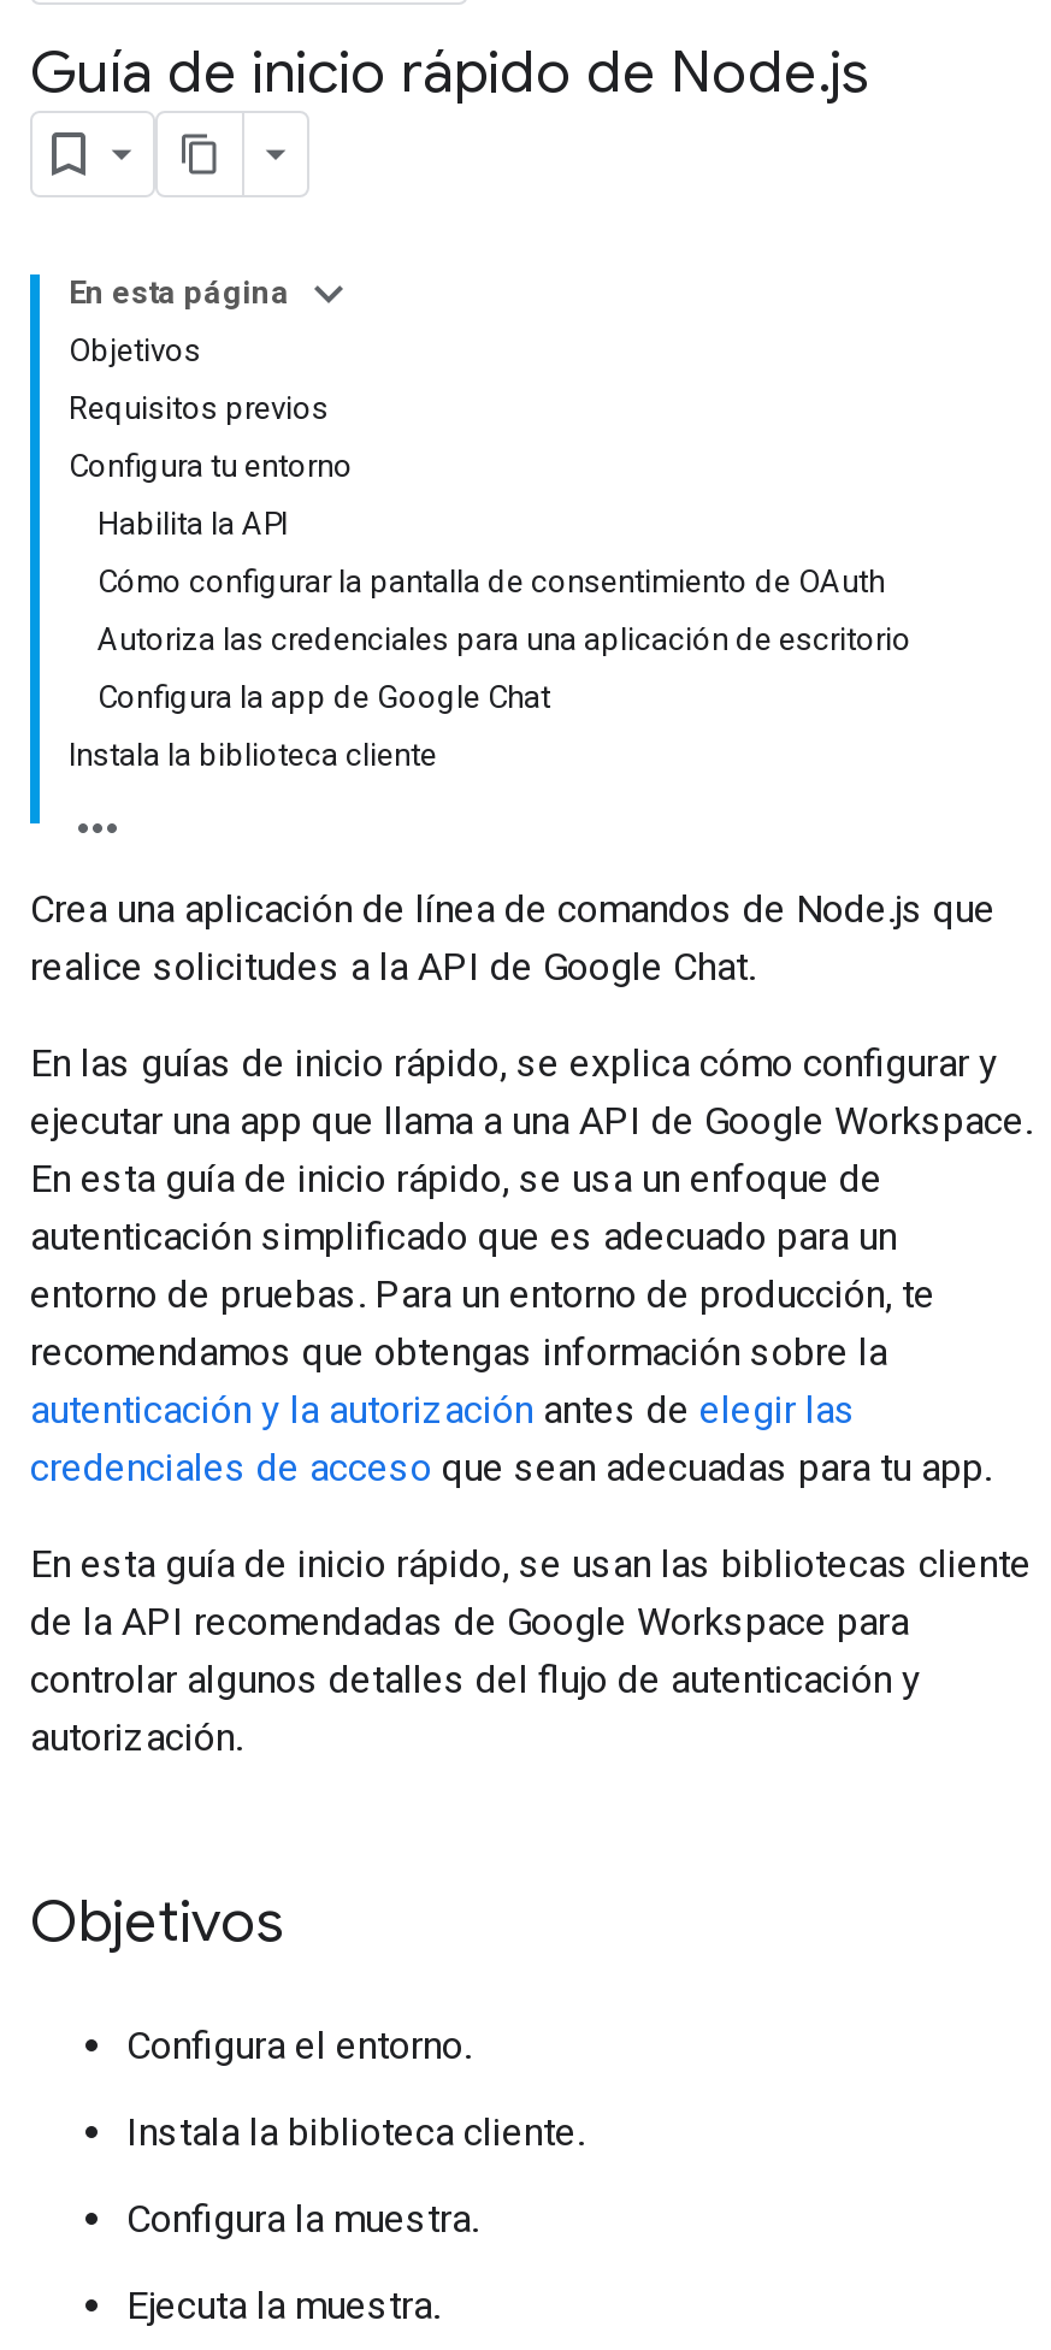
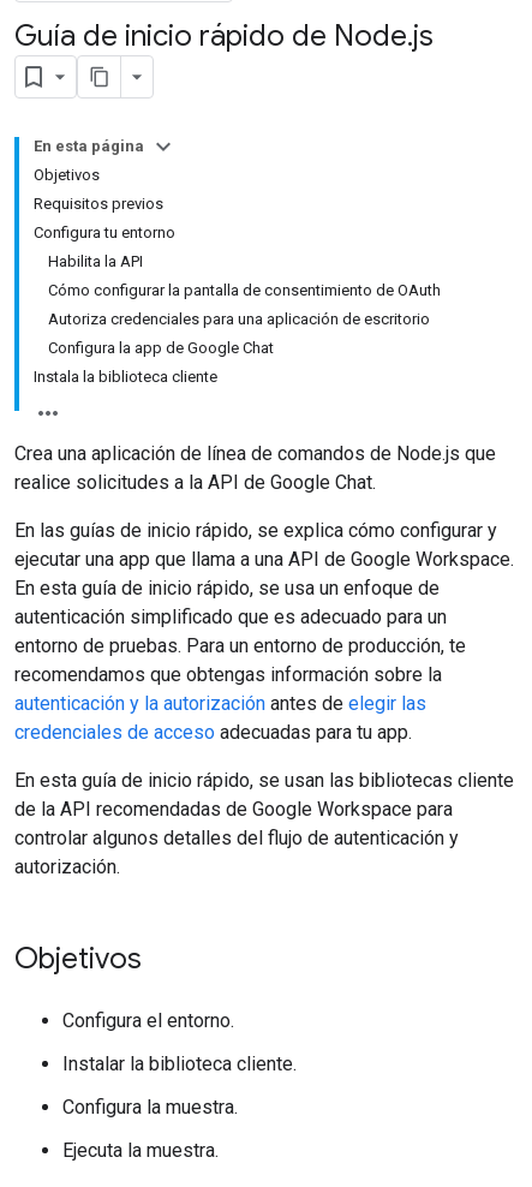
[98,621,911,657] Autoriza las credenciales para una aplicación de escritorio -> [48,310,430,328] Autoriza credenciales para una aplicación de escritorio
[30,1445,991,1490] credenciales de acceso que sean adecuadas para tu app. -> [14,721,412,744] credenciales de acceso adecuadas para tu app.
[126,2109,584,2155] Instala la biblioteca cliente. -> [62,1052,297,1075] Instalar la biblioteca cliente.

